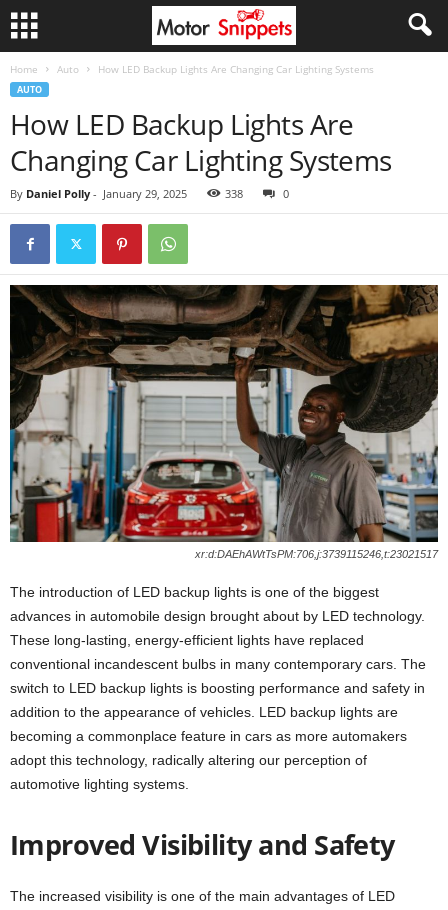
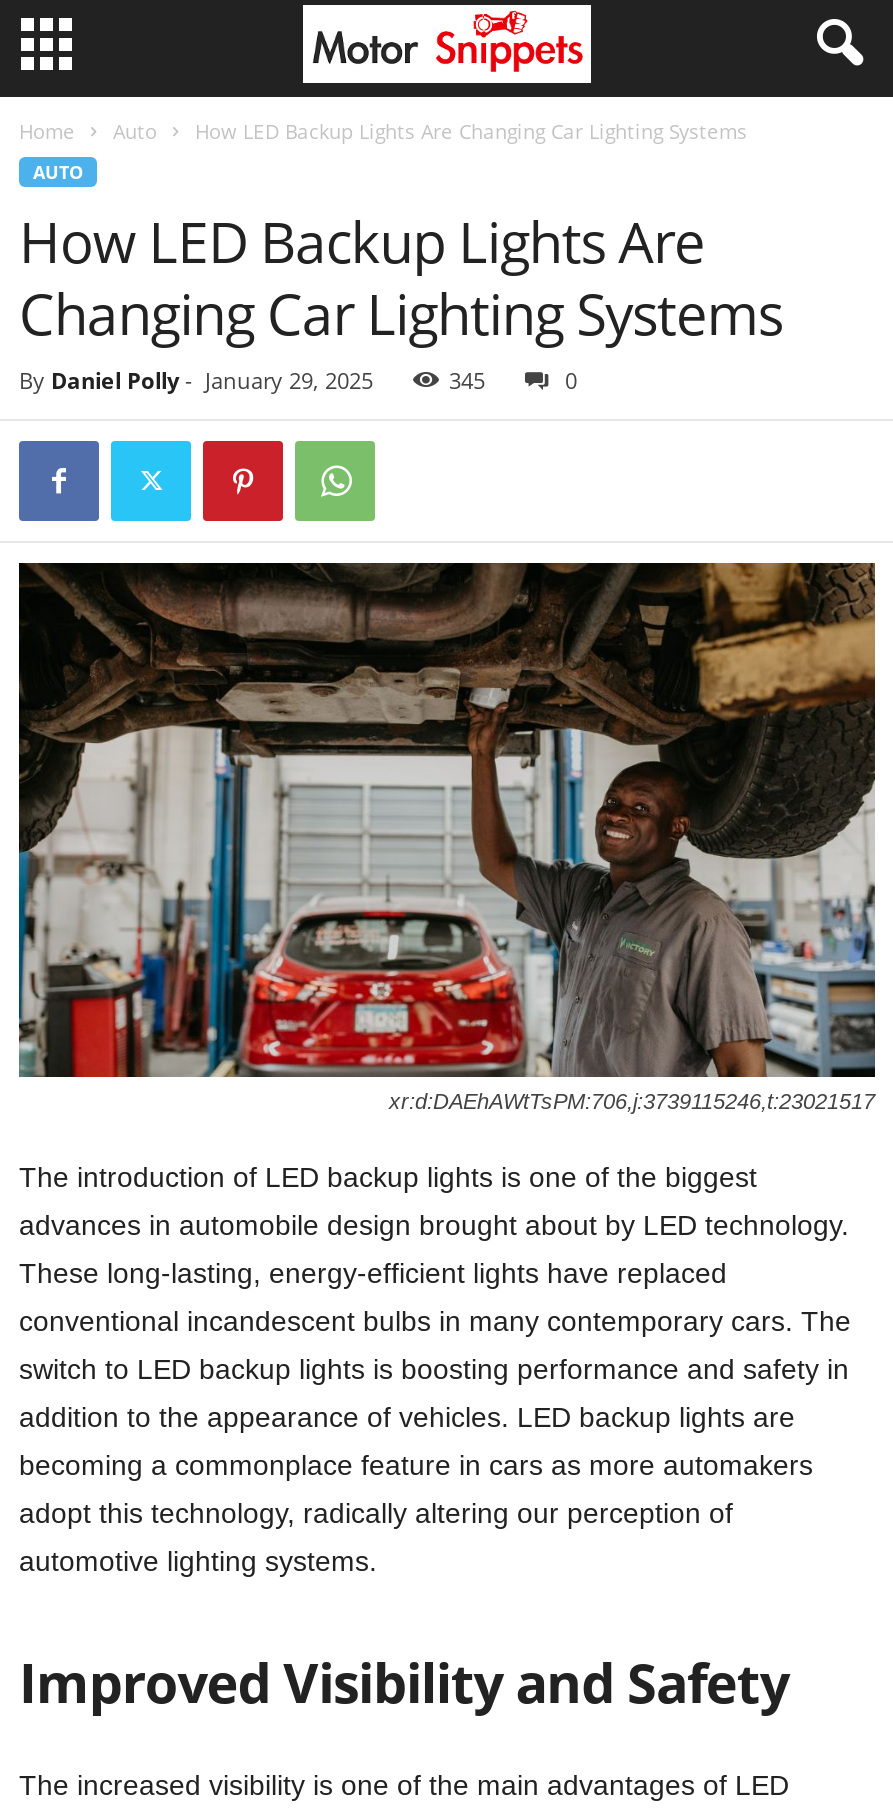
[225,186,243,201] 338 -> [449,365,485,395] 345

